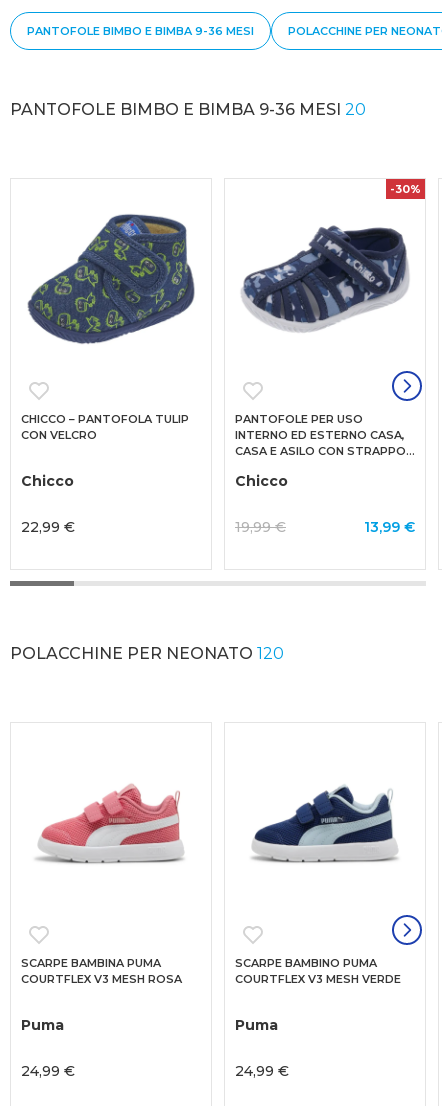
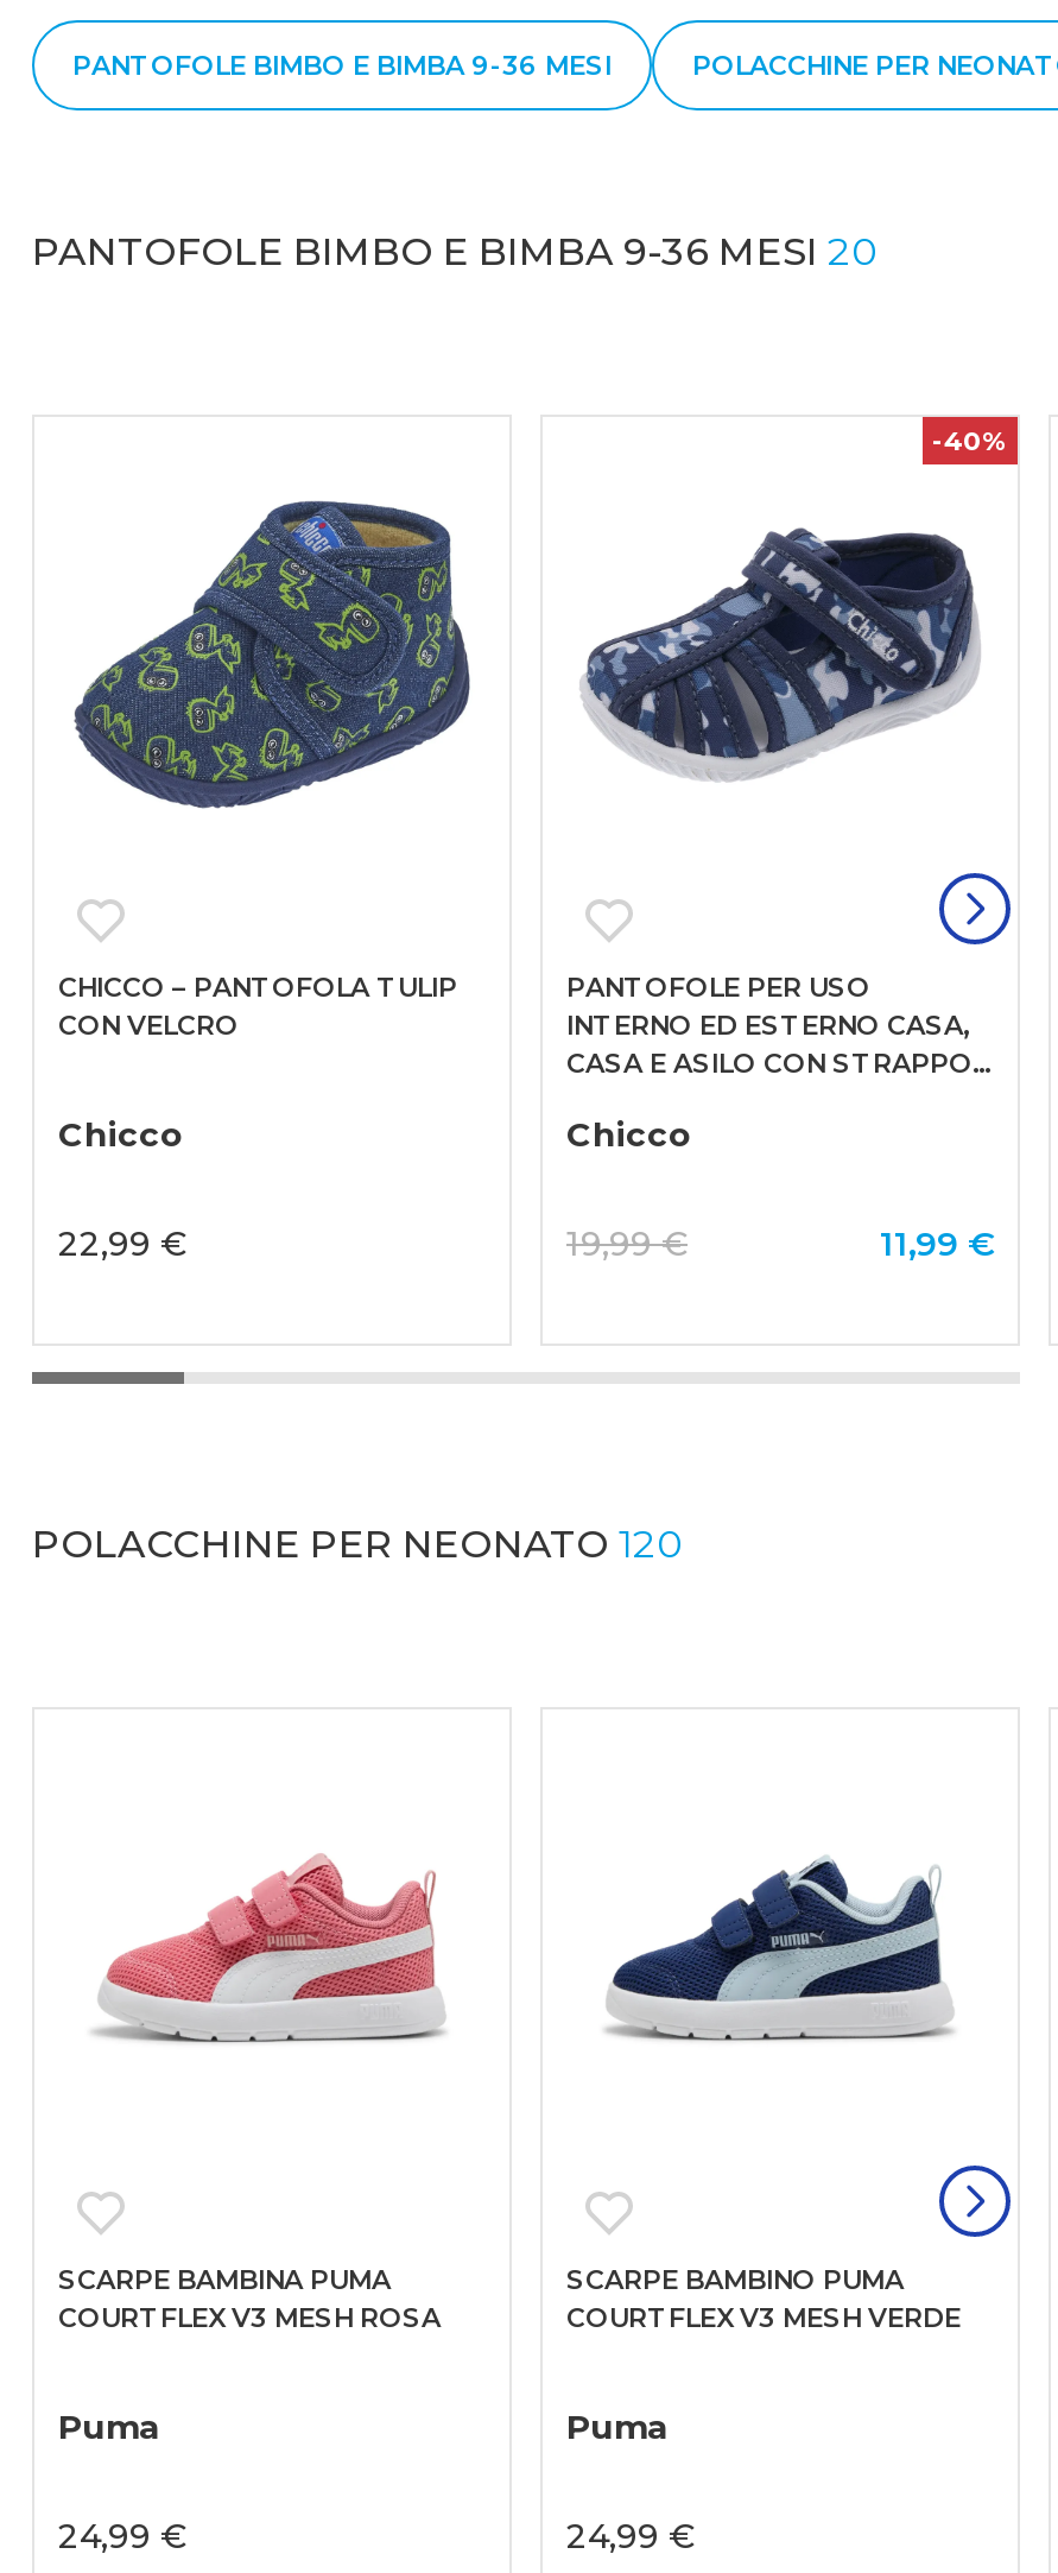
[390,182,421,196] -30% -> [932,424,1008,457] -40%
[364,518,415,536] 13,99 € -> [880,1222,994,1265] 11,99 €

